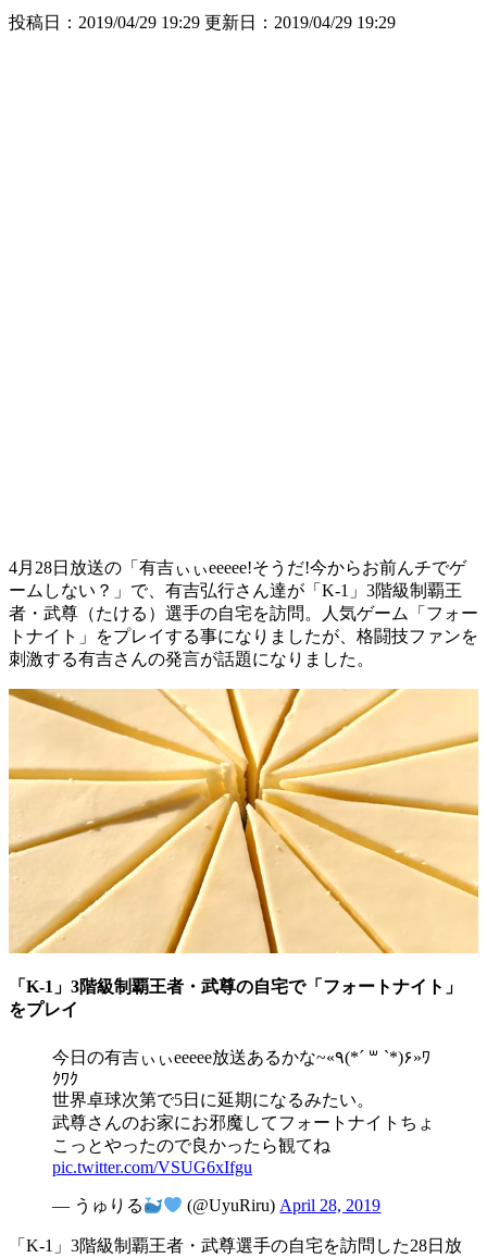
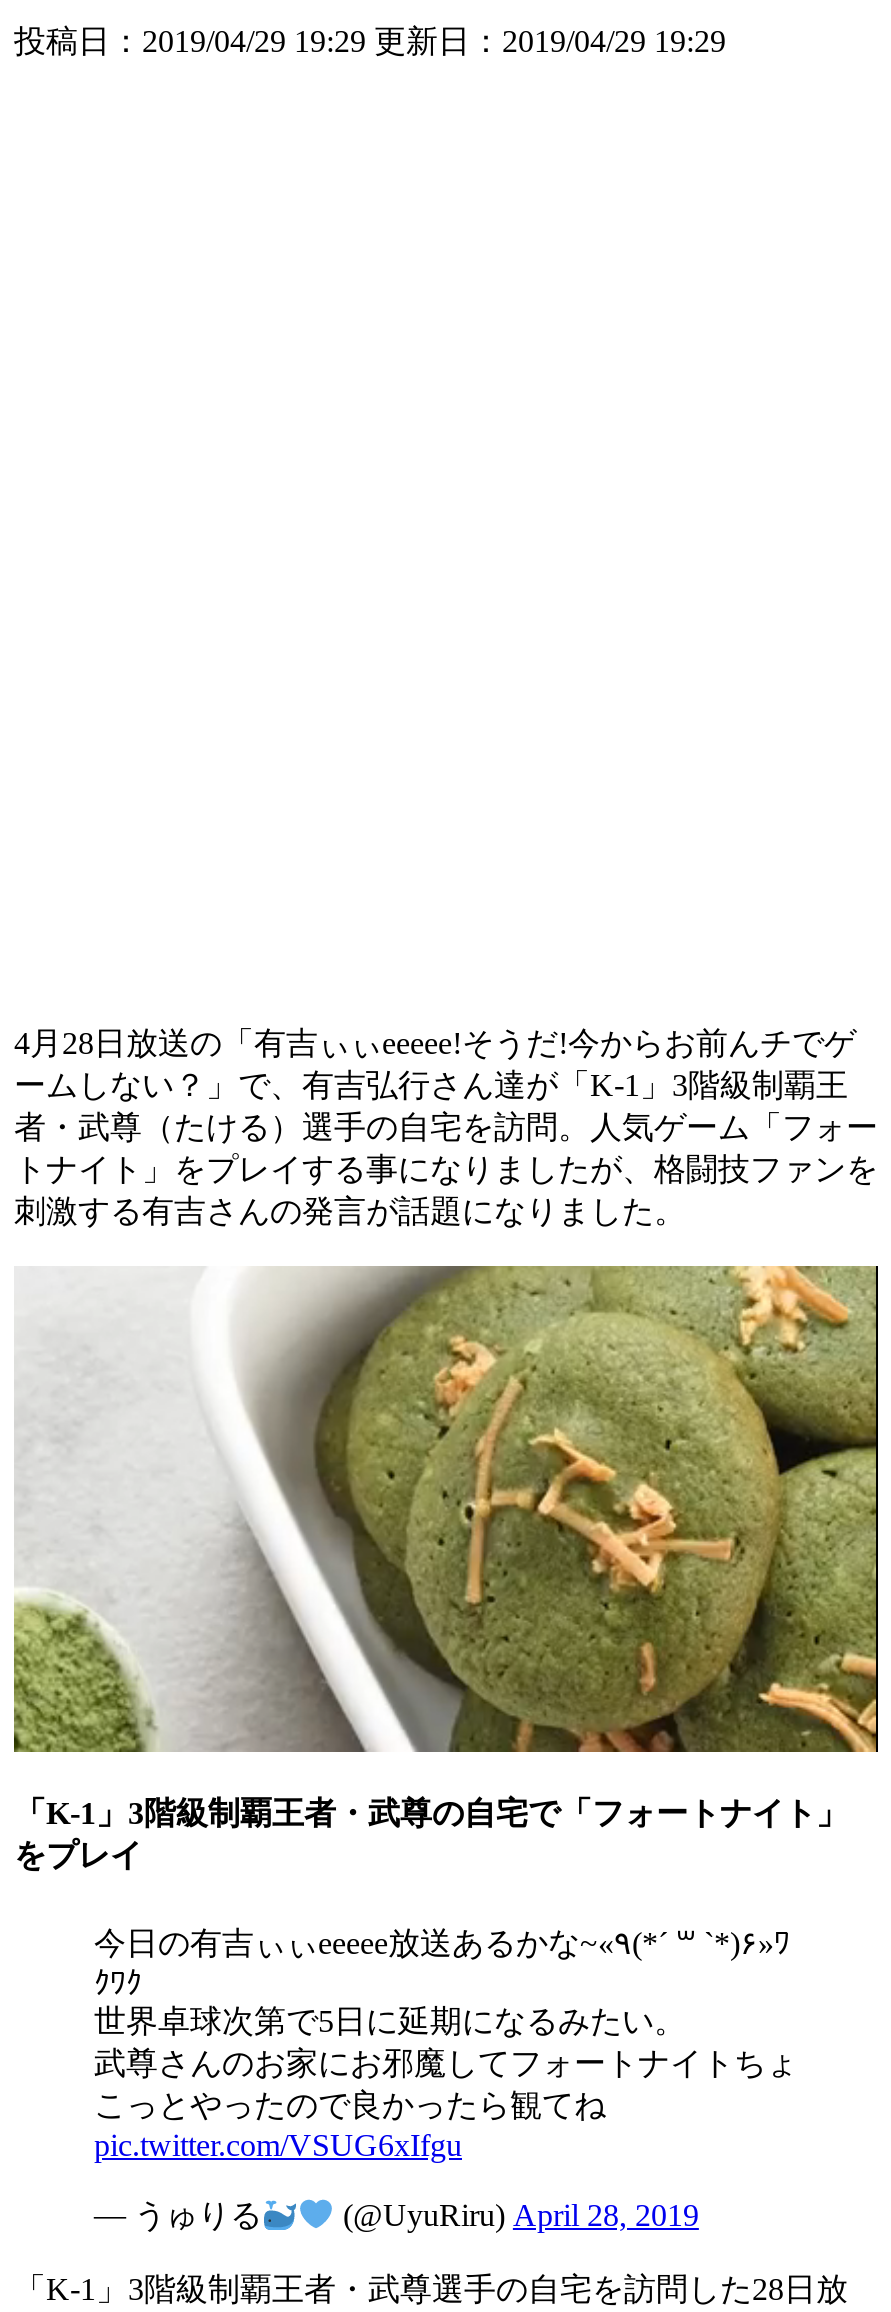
[8,688,479,954] [image] -> [12,1264,880,1754] [image]

